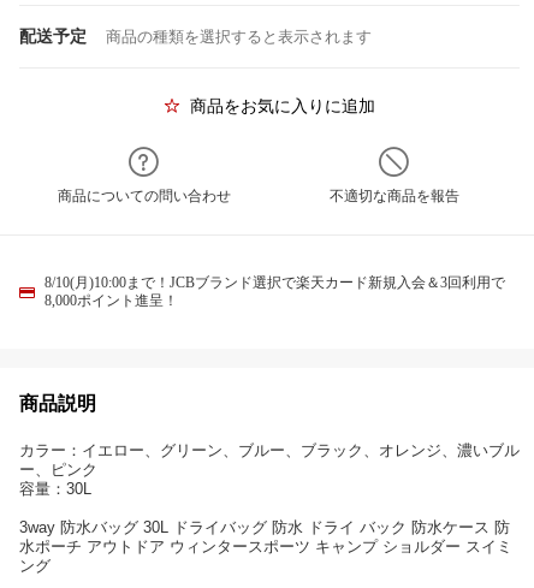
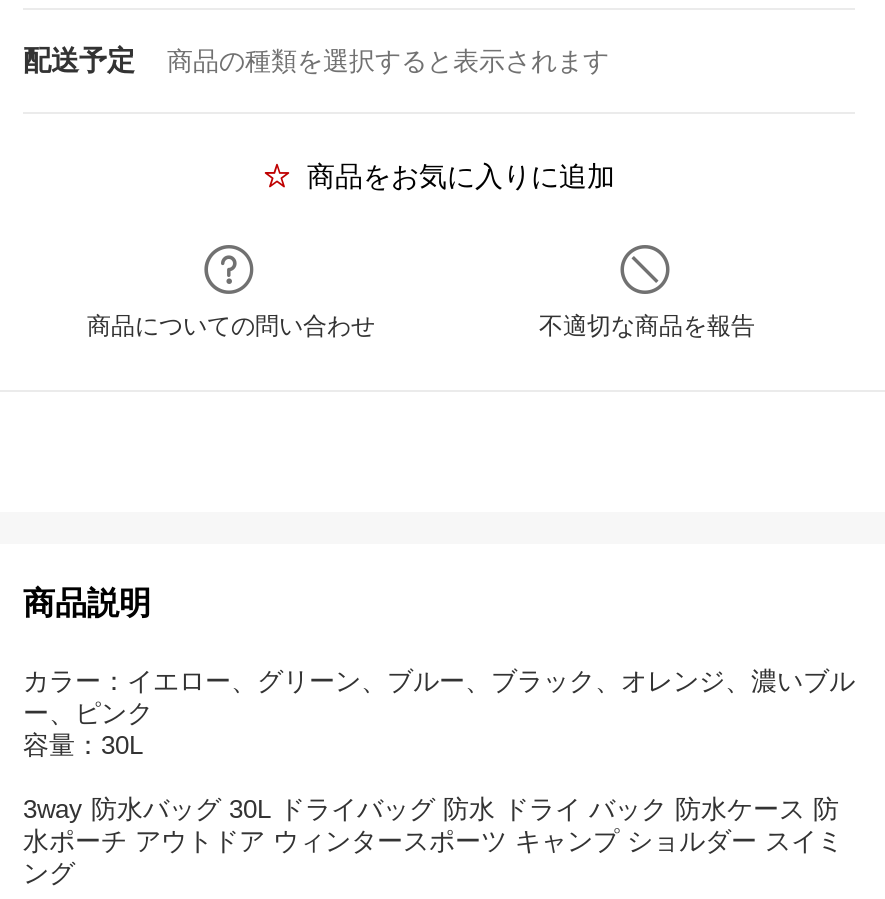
[44,274,505,309] 8/10(月)10:00まで！JCBブランド選択で楽天カード新規入会＆3回利用で | 8,000ポイント進呈！ -> none

